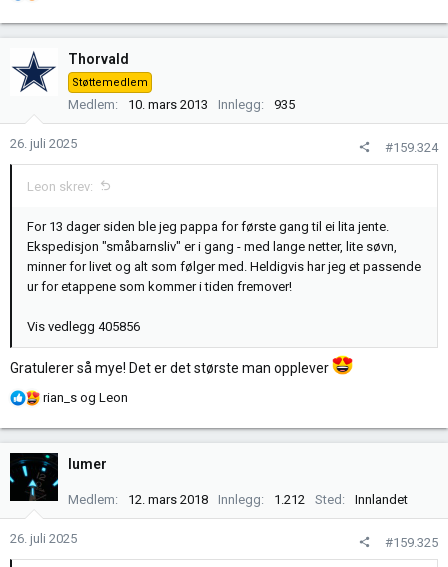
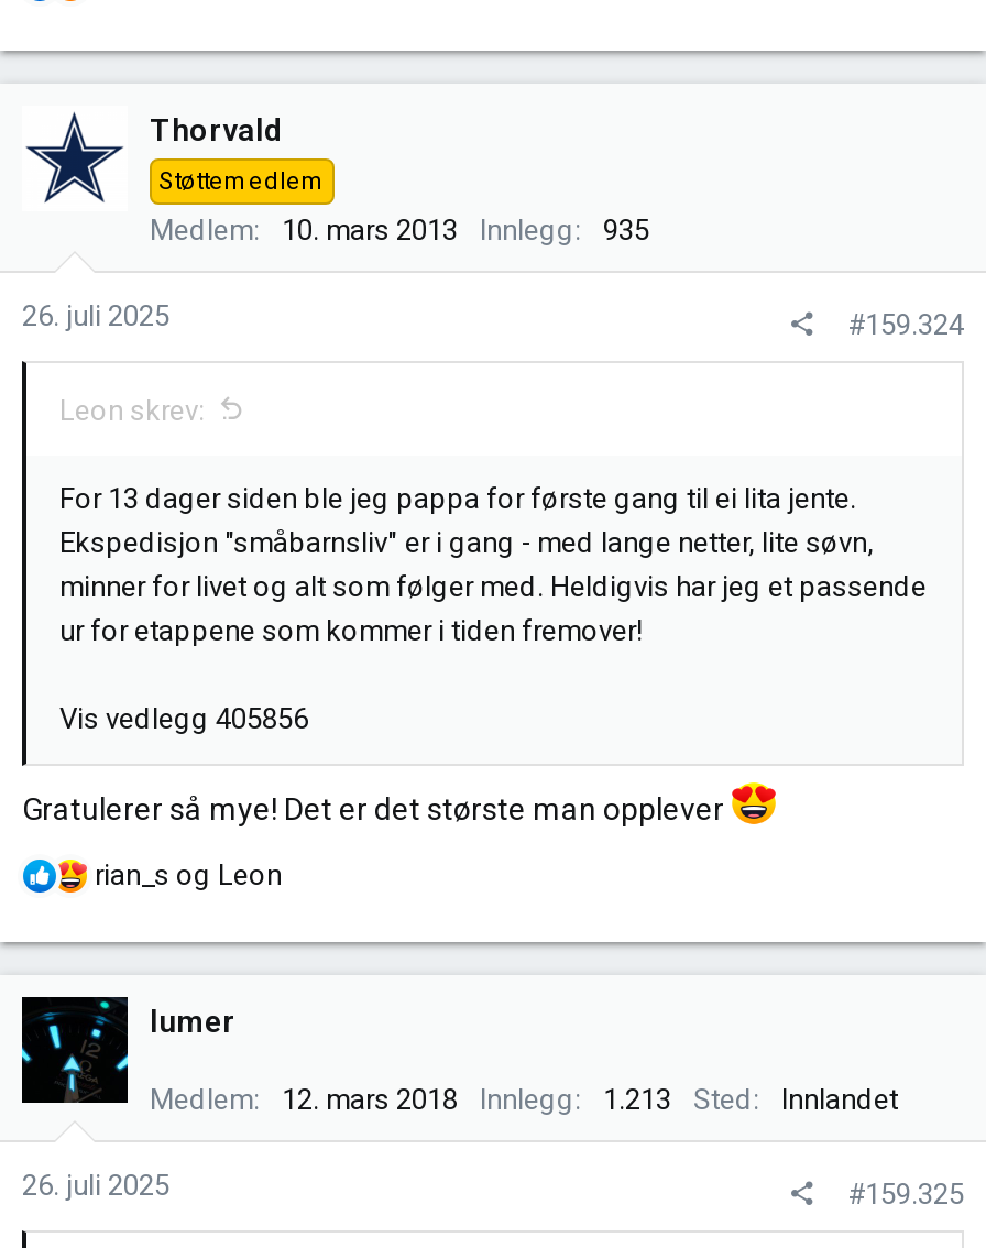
[274,492,305,507] 1.212 -> [603,1083,671,1116] 1.213

